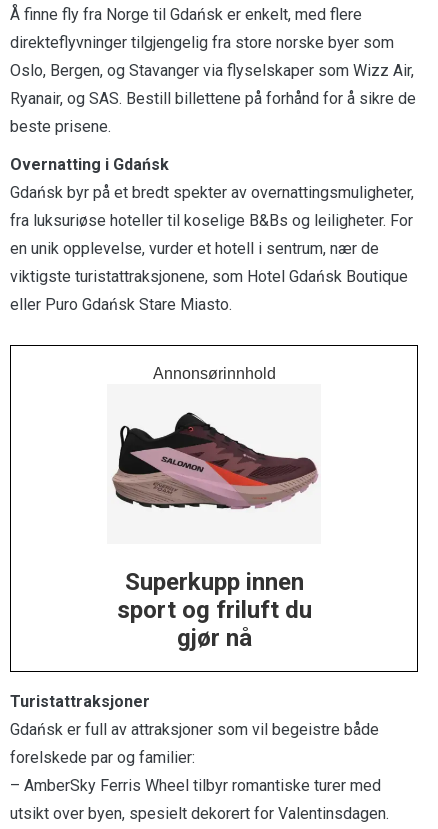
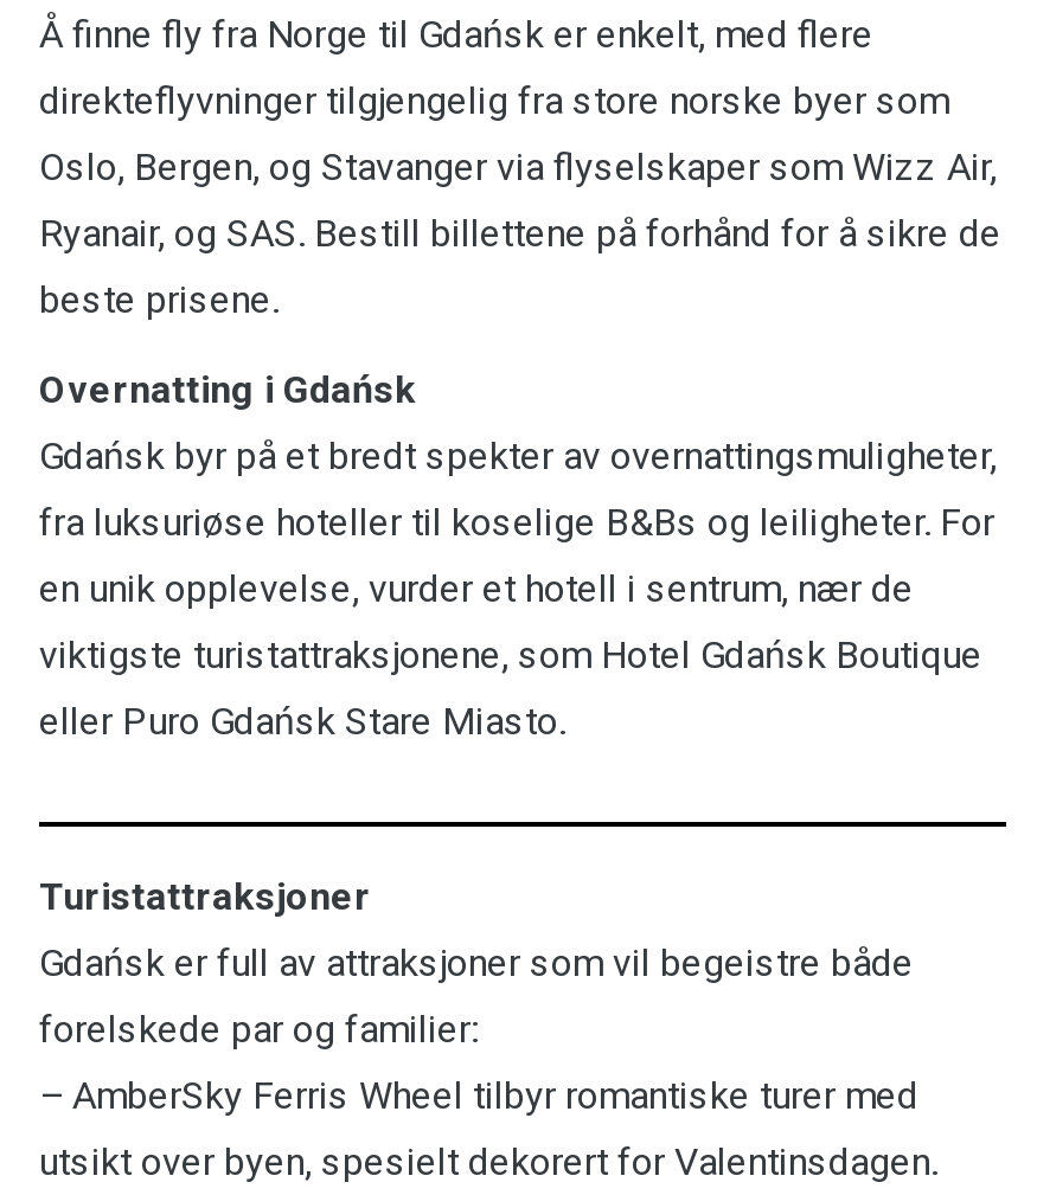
[9,344,419,669] [image] | Annonsørinnhold -> none
[116,568,311,652] Superkupp innen | sport og friluft du | gjør nå -> none

